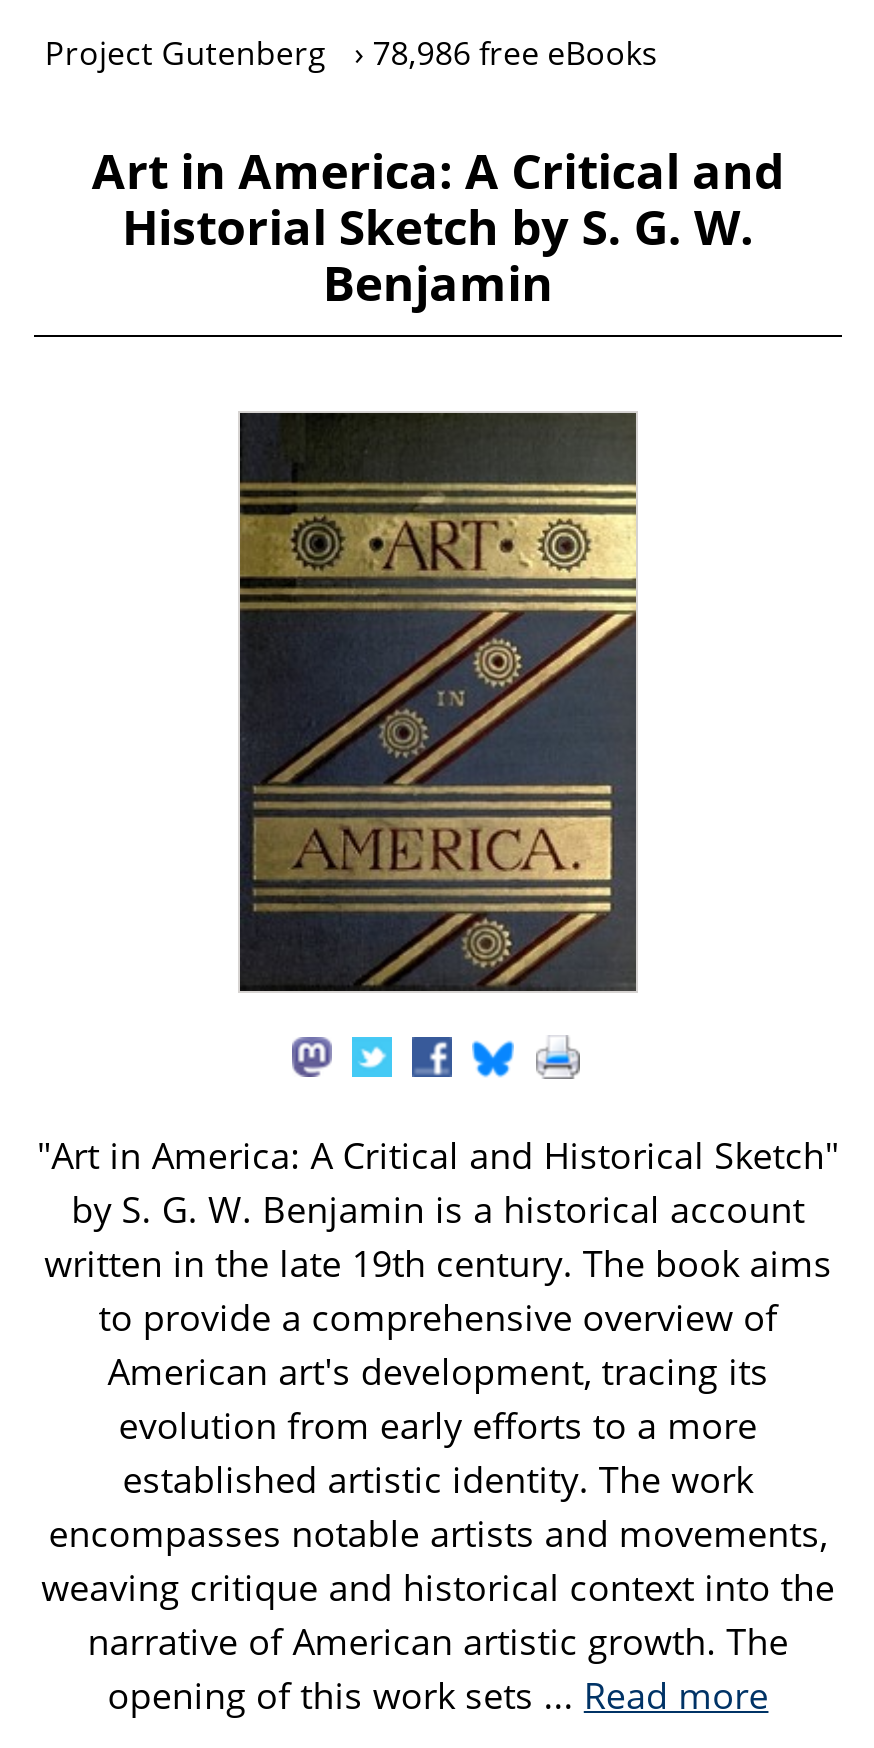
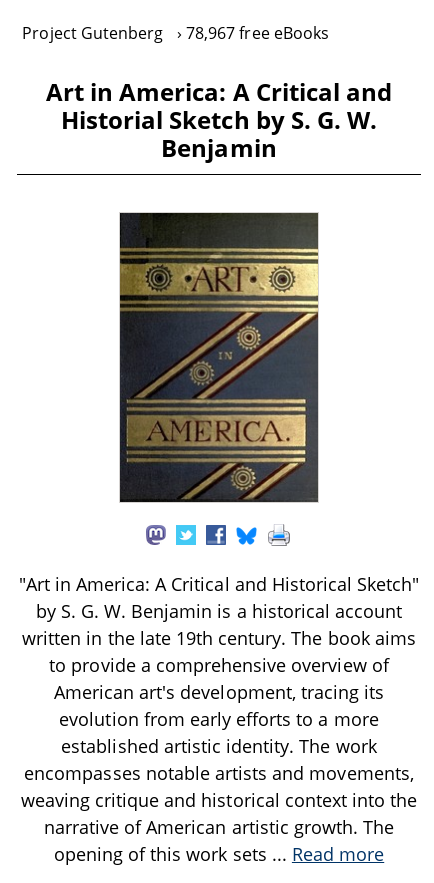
[45,31,658,75] Project Gutenberg 78,986 free eBooks -> [22,22,329,44] Project Gutenberg 78,967 free eBooks

